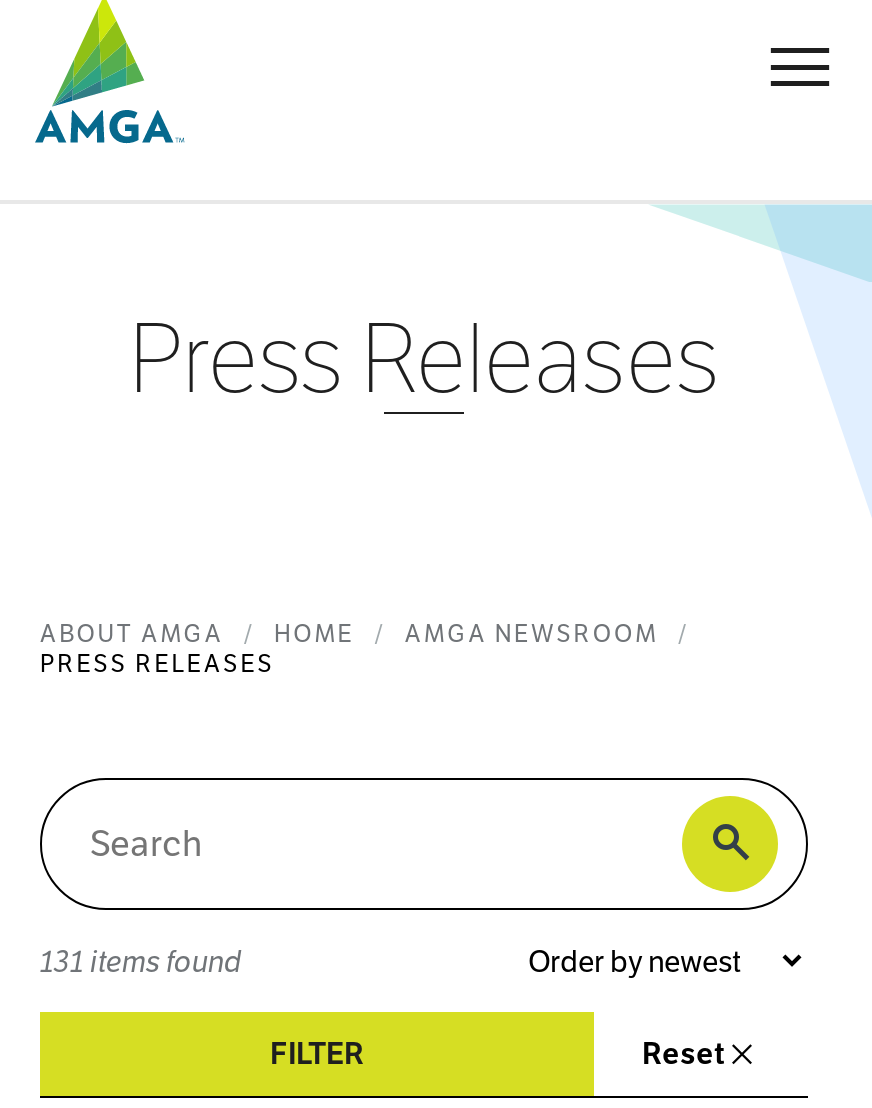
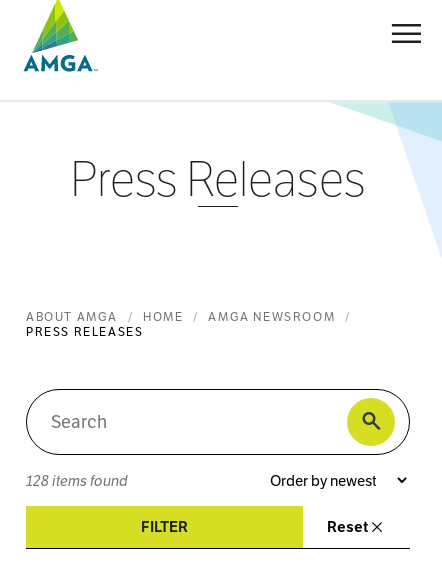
[40,941,242,979] 131 items found -> [26,471,128,490] 128 items found

